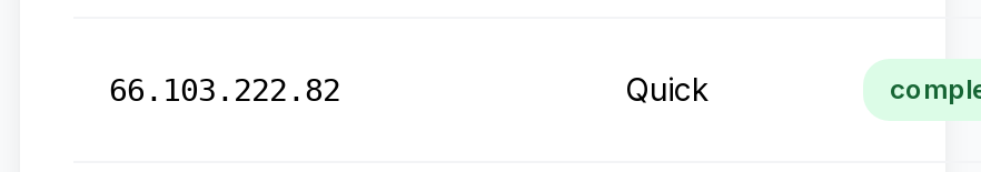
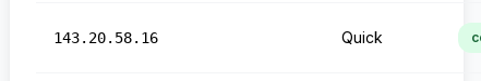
[109,72,340,108] 66.103.222.82 -> [53,29,158,46] 143.20.58.16

